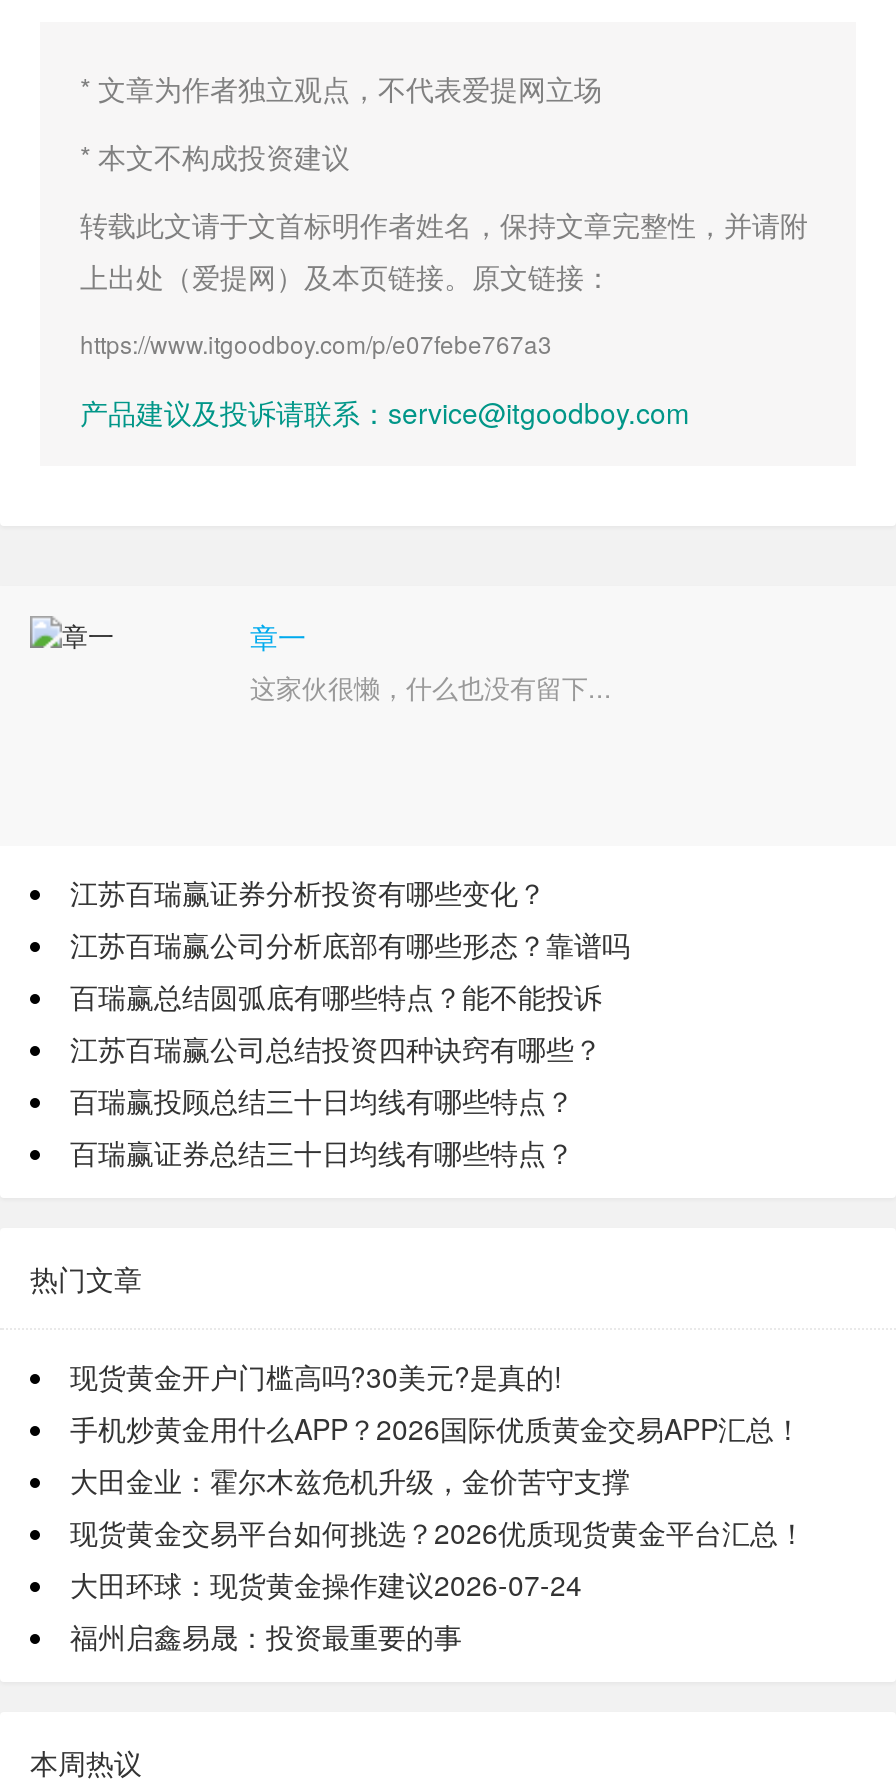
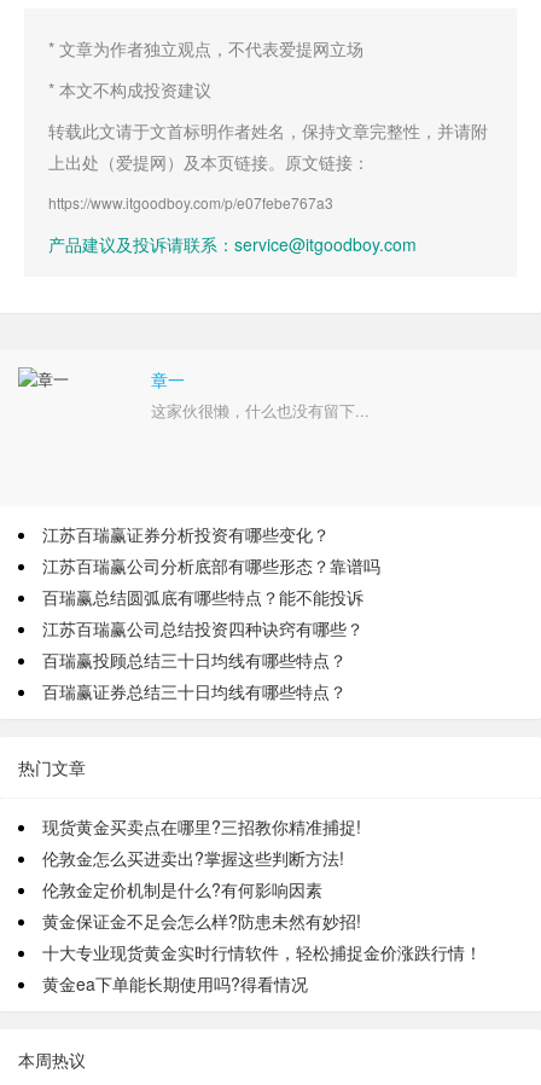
[70,1356,806,1656] 现货黄金开户门槛高吗?30美元?是真的! | 手机炒黄金用什么APP？2026国际优质黄金交易APP汇总！ | 大田金业：霍尔木兹危机升级，金价苦守支撑 | 现货黄金交易平台如何挑选？2026优质现货黄金平台汇总！ | 大田环球：现货黄金操作建议2026-07-24 | 福州启鑫易晟：投资最重要的事 -> [42,814,482,996] 现货黄金买卖点在哪里?三招教你精准捕捉! | 伦敦金怎么买进卖出?掌握这些判断方法! | 伦敦金定价机制是什么?有何影响因素 | 黄金保证金不足会怎么样?防患未然有妙招! | 十大专业现货黄金实时行情软件，轻松捕捉金价涨跌行情！ | 黄金ea下单能长期使用吗?得看情况

